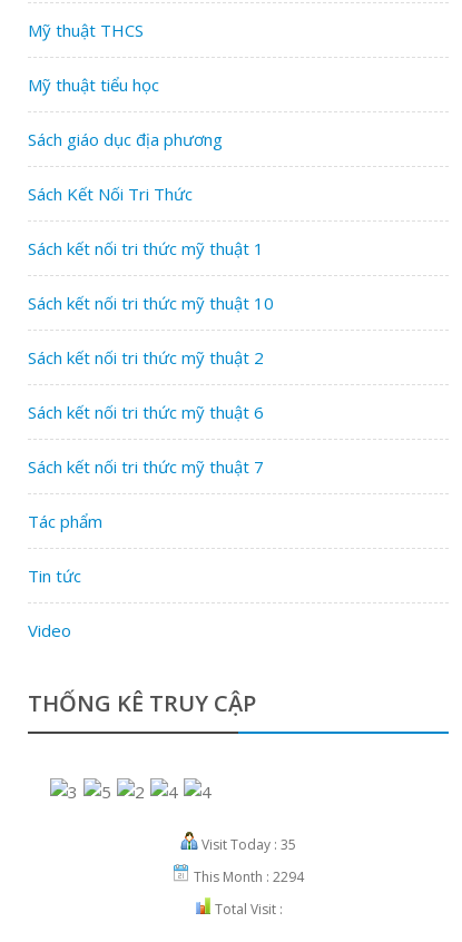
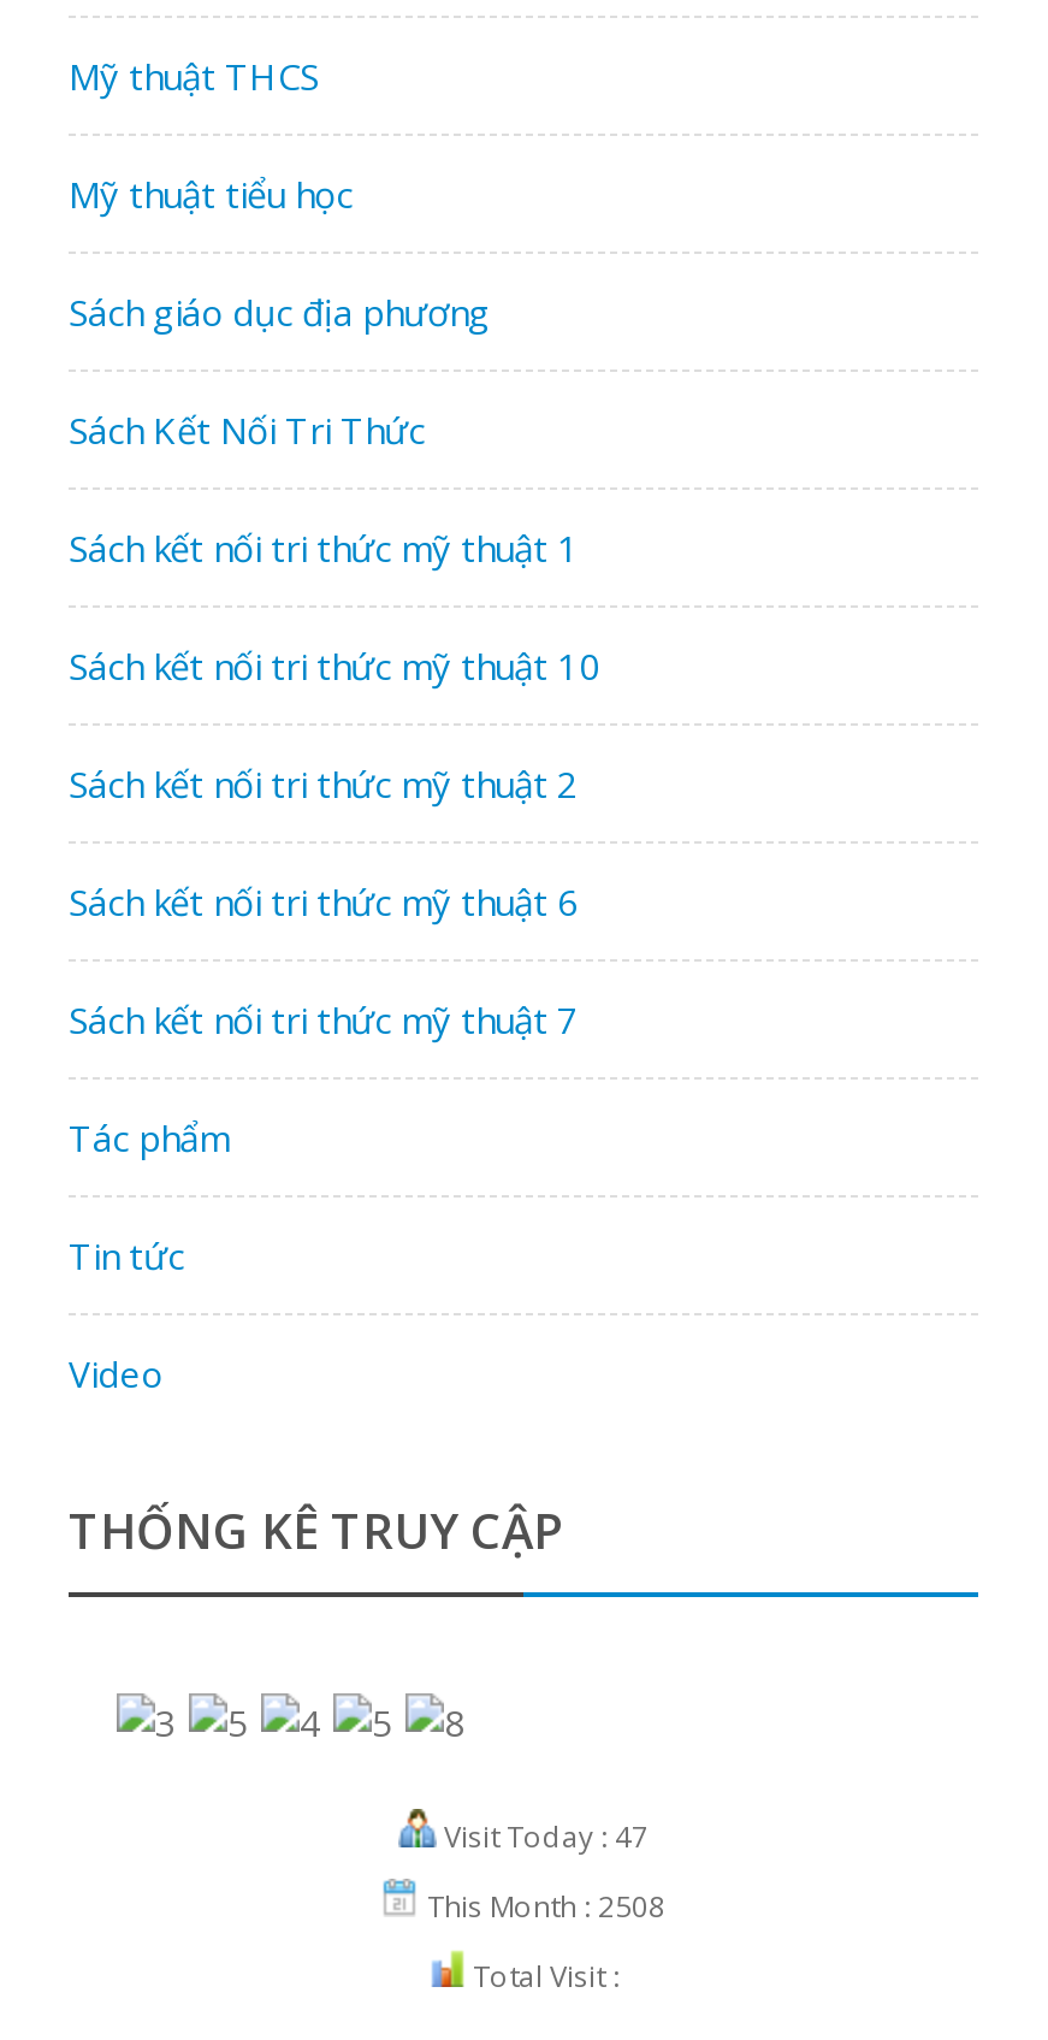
[198,835,296,854] Visit Today : 35 -> [437,1816,649,1857] Visit Today : 47
[190,867,304,886] This Month : 2294 -> [420,1885,665,1926] This Month : 2508

